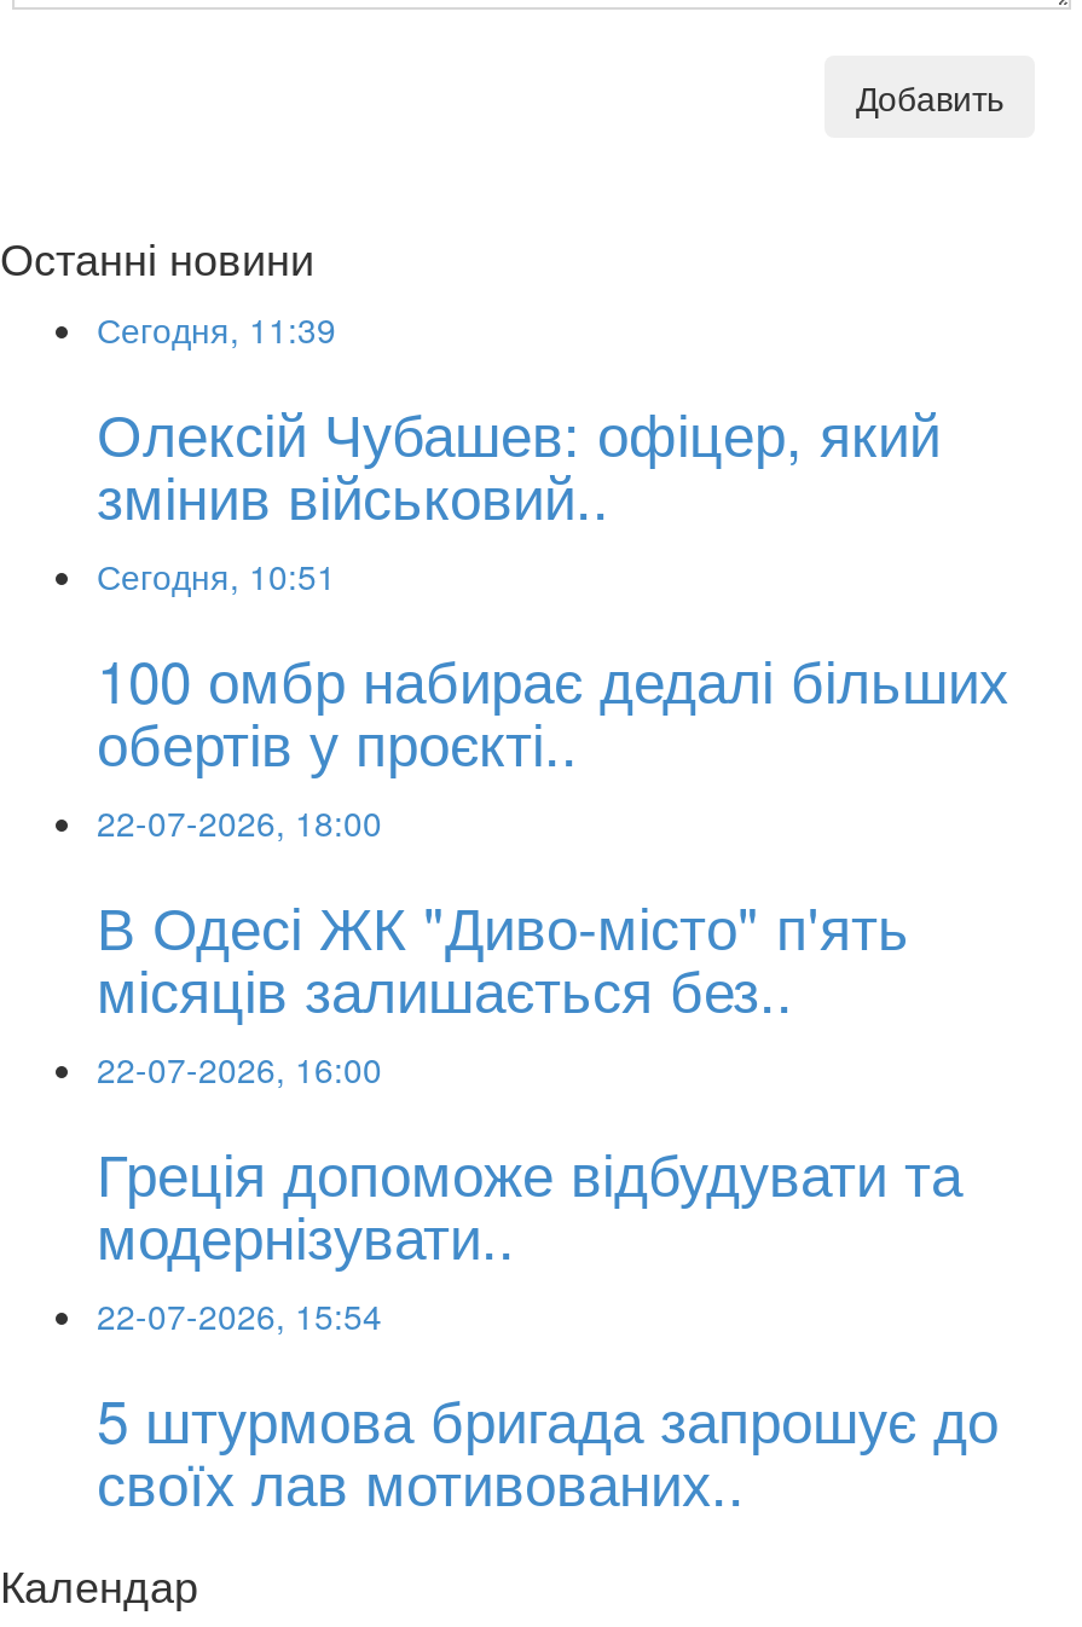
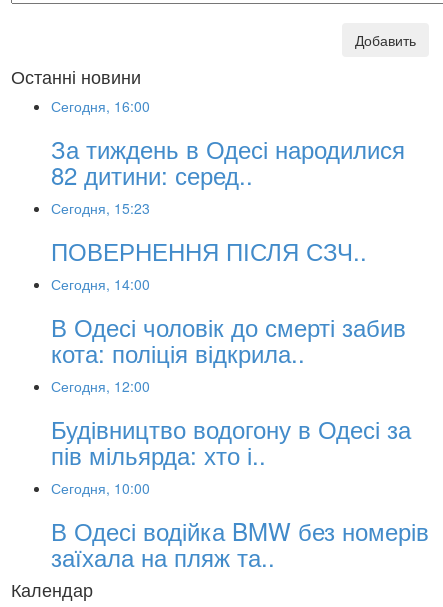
[97,305,1008,1523] Сегодня, 11:39 | Олексій Чубашев: офіцер, який | змінив військовий.. | Сегодня, 10:51 | 100 омбр набирає дедалі більших | обертів у проєкті.. | 22-07-2026, 18:00 | В Одесі ЖК "Диво-місто" п'ять | місяців залишається без.. | 22-07-2026, 16:00 | Греція допоможе відбудувати та | модернізувати.. | 22-07-2026, 15:54 | 5 штурмова бригада запрошує до | своїх лав мотивованих.. -> [51,96,429,574] Сегодня, 16:00 | За тиждень в Одесі народилися | 82 дитини: серед.. | Сегодня, 15:23 | ПОВЕРНЕННЯ ПІСЛЯ СЗЧ.. | Сегодня, 14:00 | В Одесі чоловік до смерті забив | кота: поліція відкрила.. | Сегодня, 12:00 | Будівництво водогону в Одесі за | пів мільярда: хто і.. | Сегодня, 10:00 | В Одесі водійка BMW без номерів | заїхала на пляж та..

